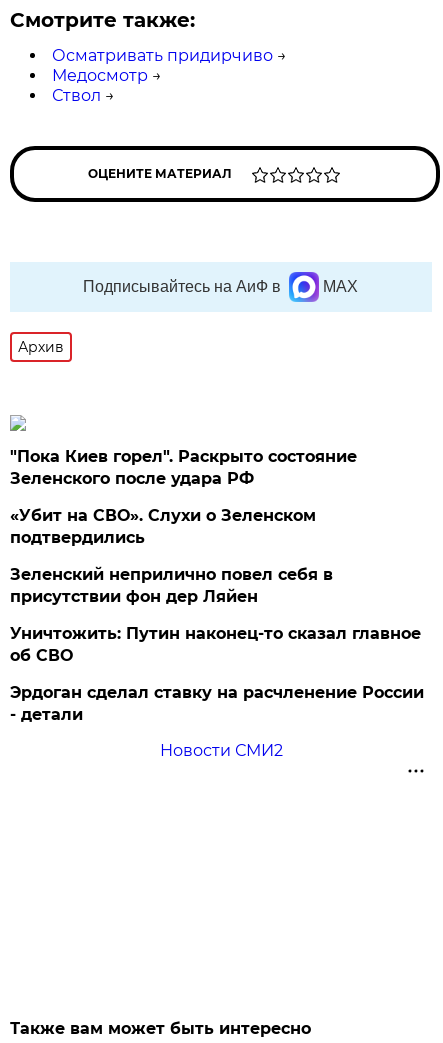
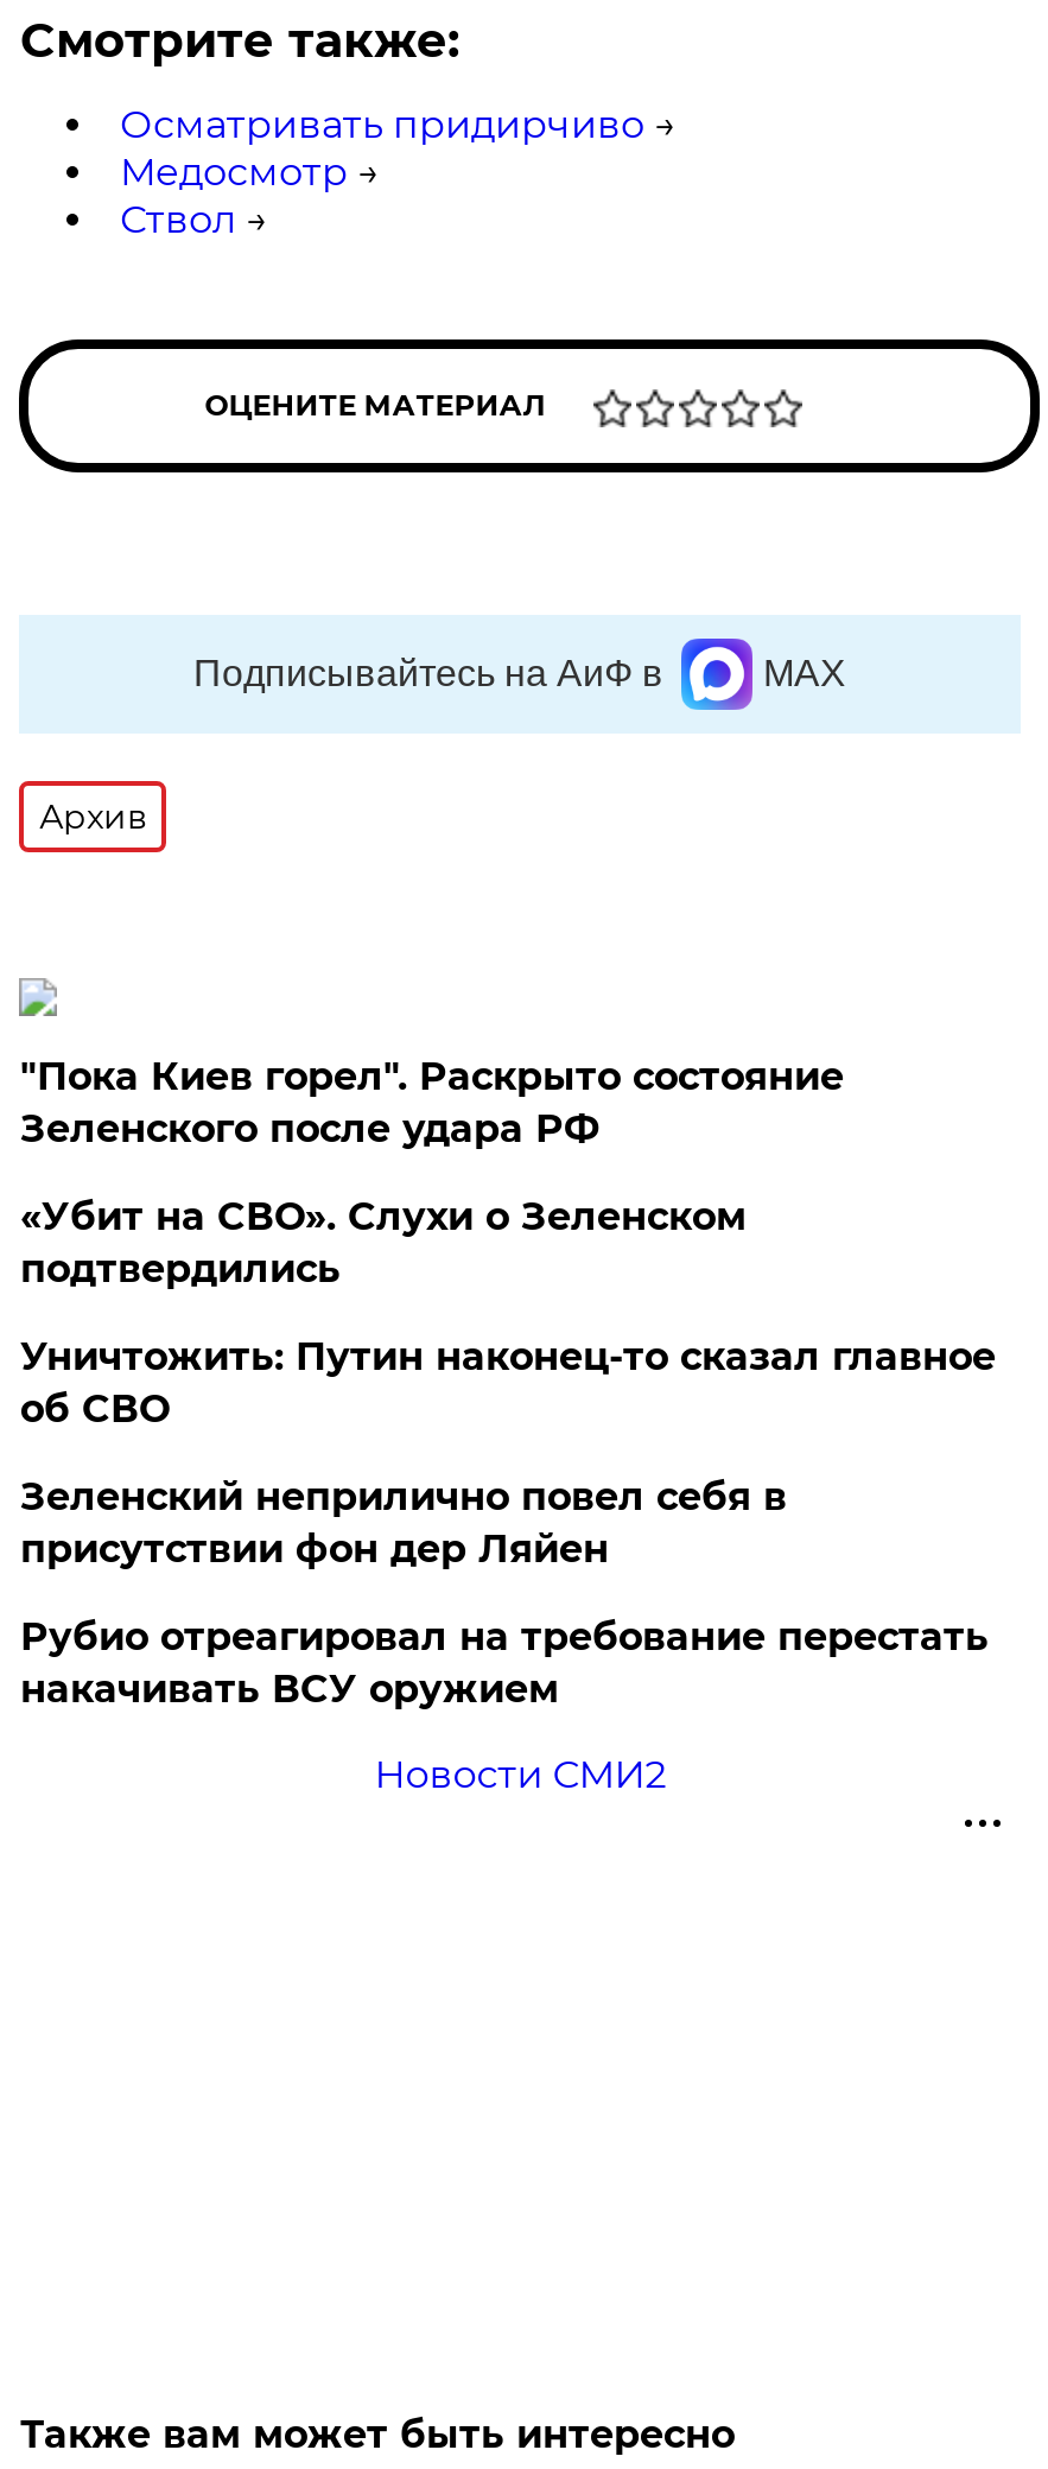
moved [10,565,333,606] -> [20,1474,787,1572]: Зеленский неприлично повел cебя в | присутствии фон дер Ляйен
moved [10,624,421,665] -> [20,1334,996,1432]: Уничтожить: Путин наконец-то сказал главное | об СВО
[10,683,424,724] Эрдоган сделал ставку на расчленение России | - детали -> [20,1614,988,1712] Рубио отреагировал на требование перестать | накачивать ВСУ оружием

